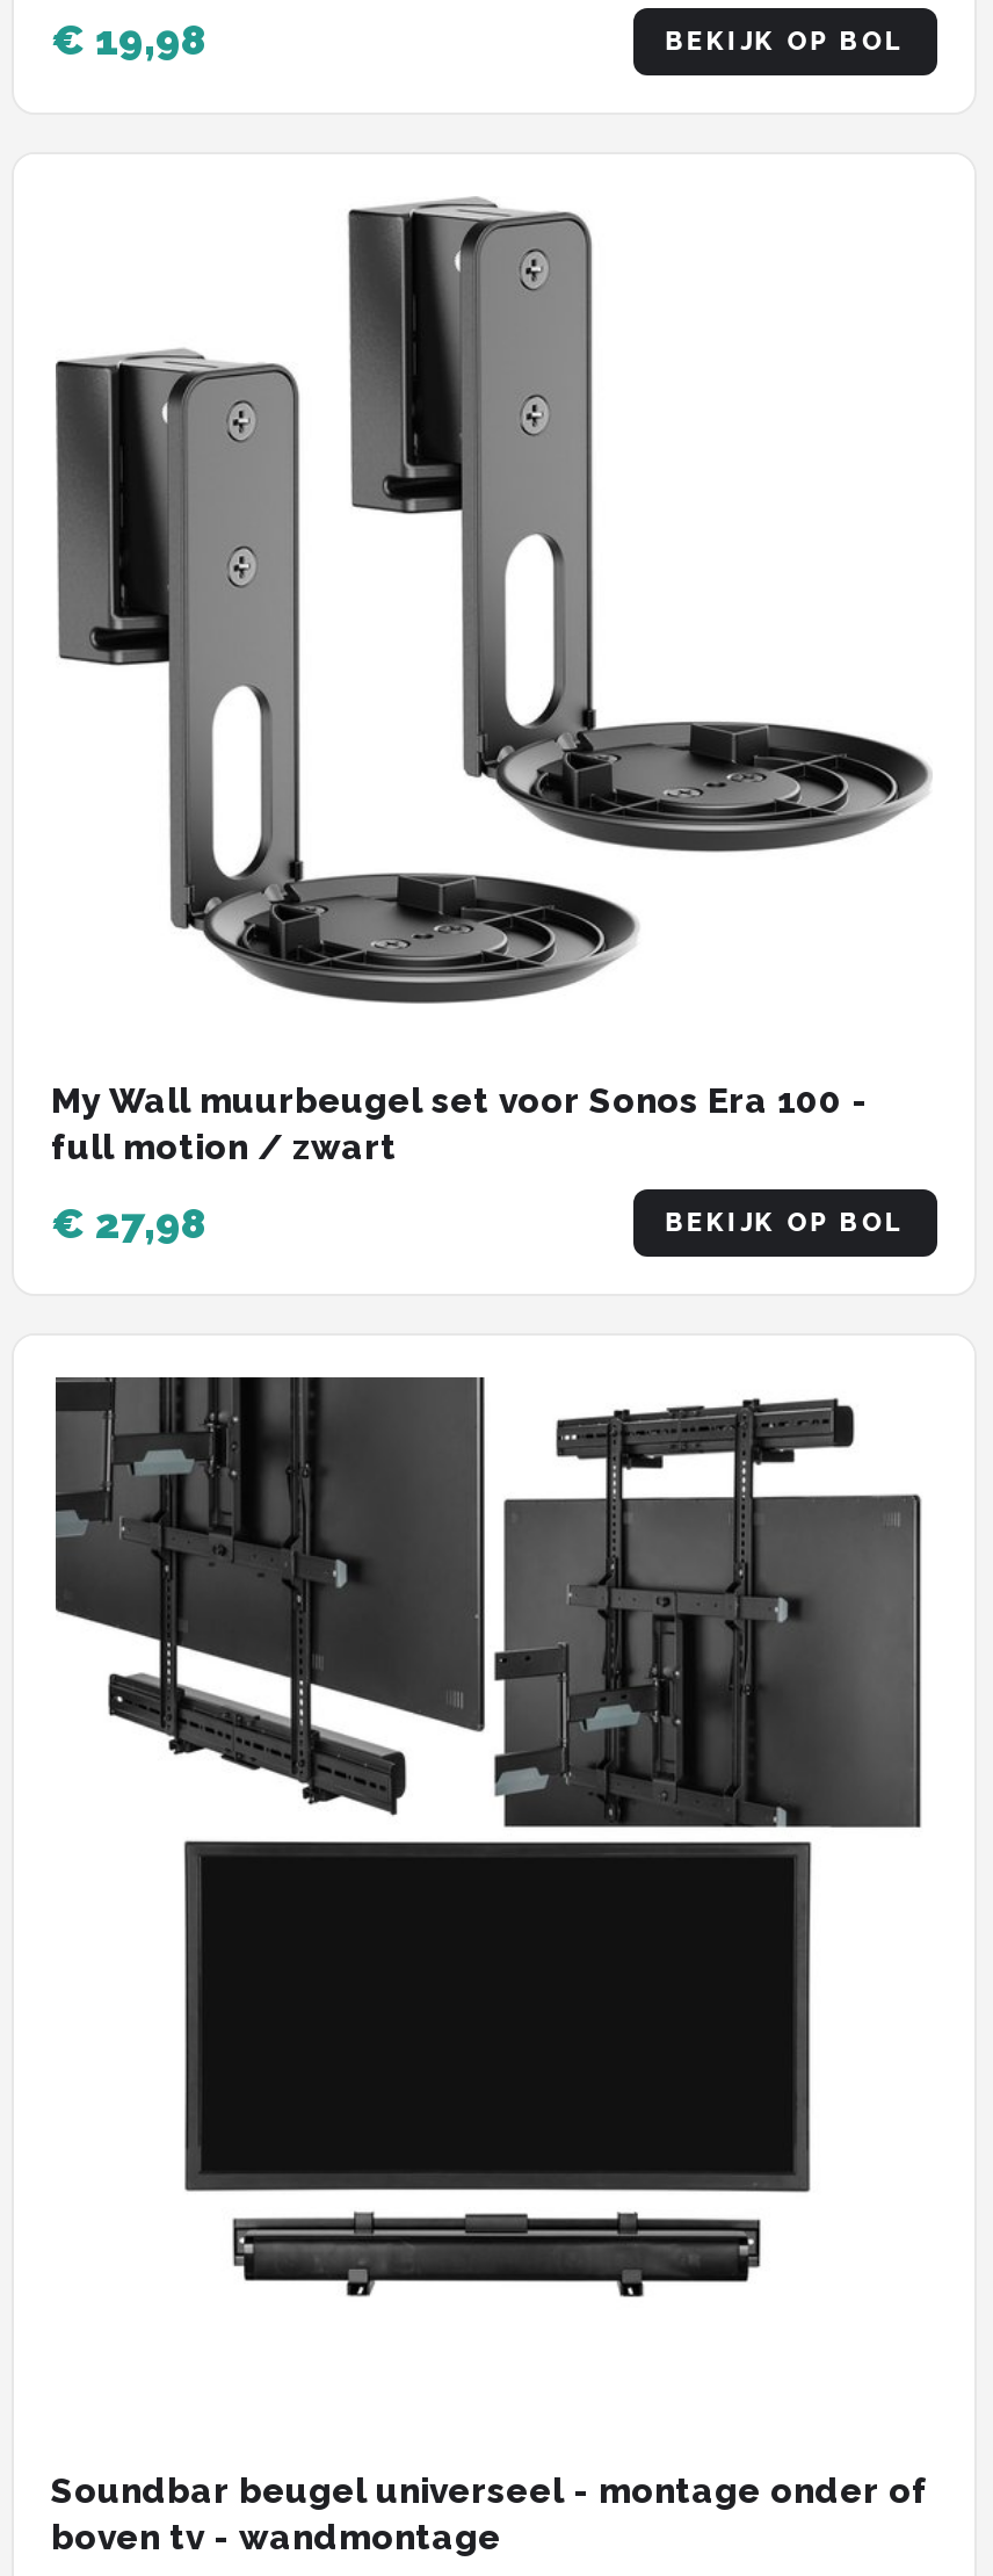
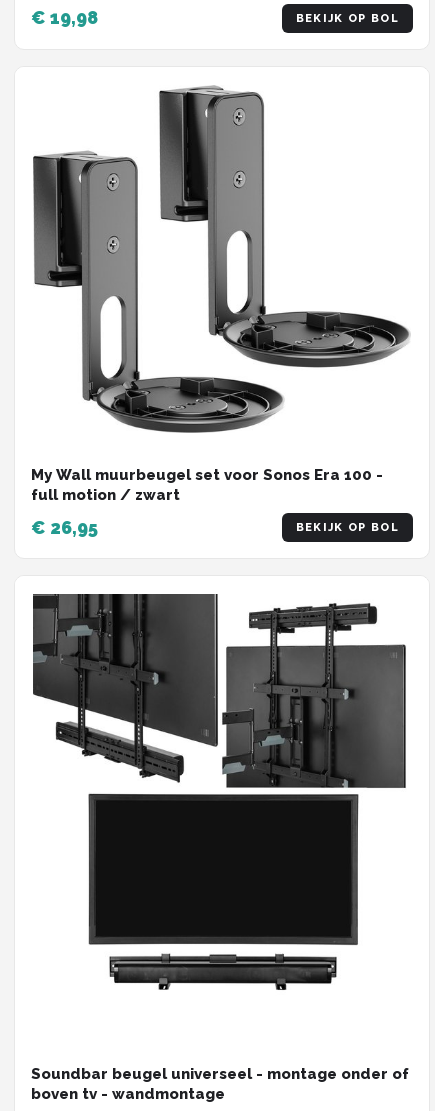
[51,1198,206,1247] € 27,98 -> [31,517,98,538] € 26,95

